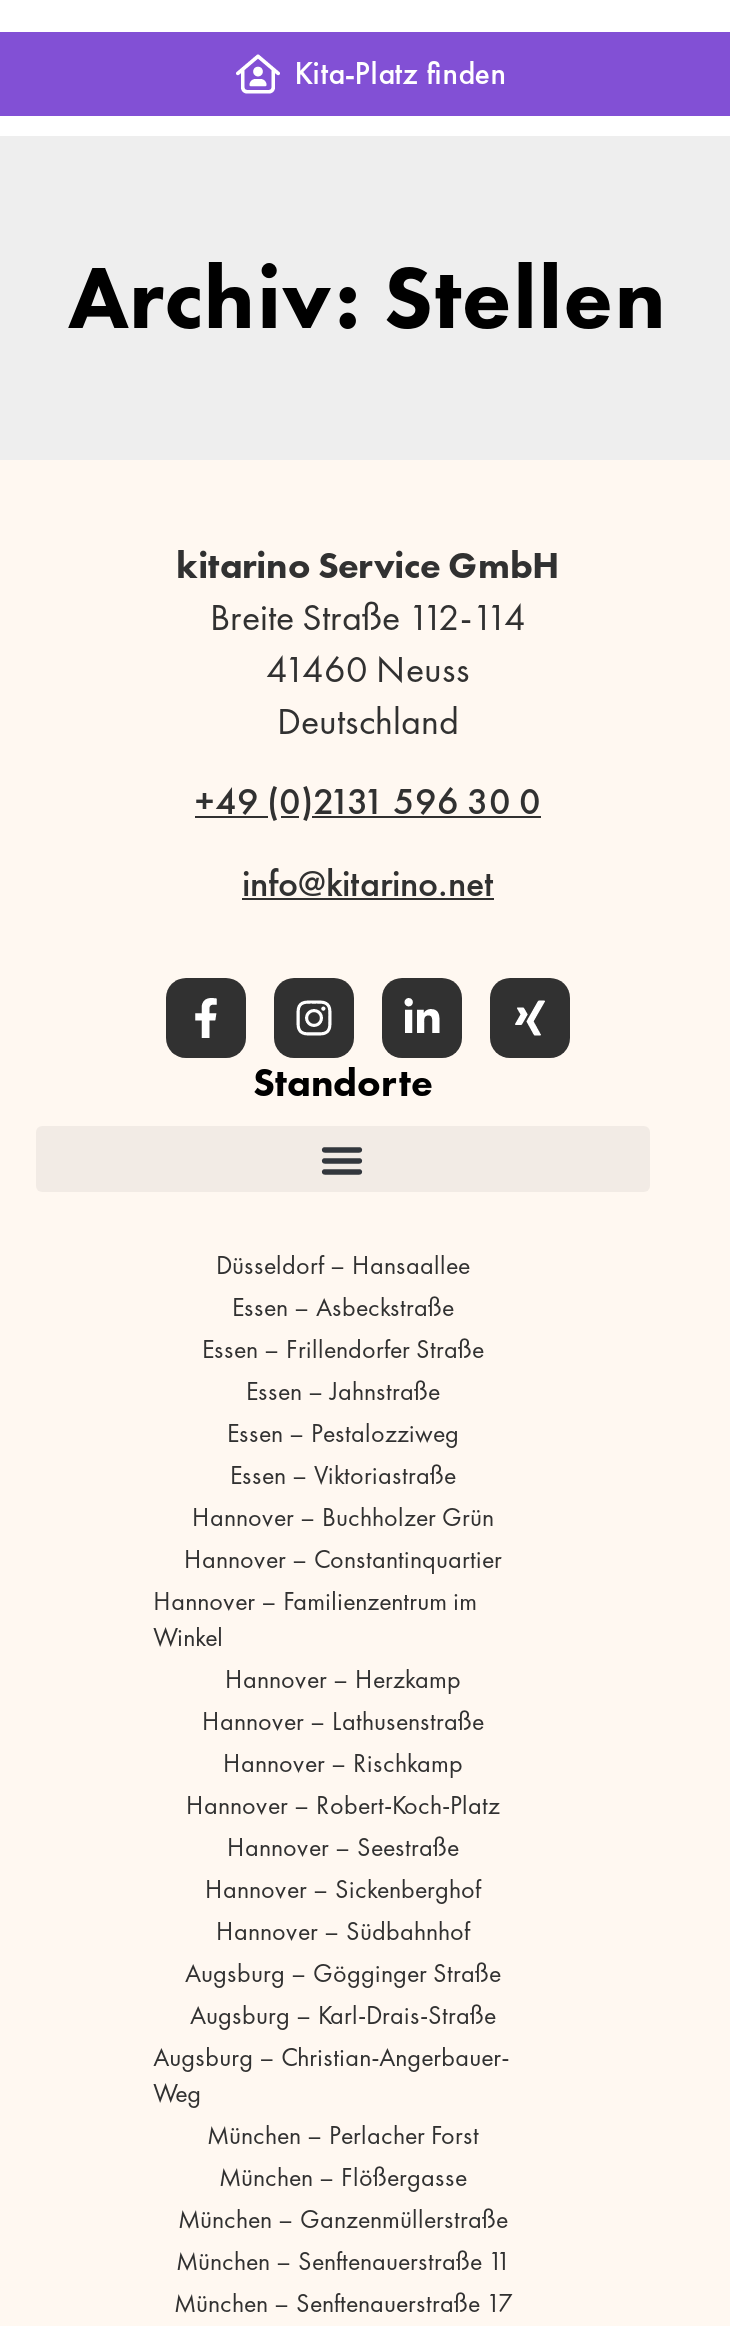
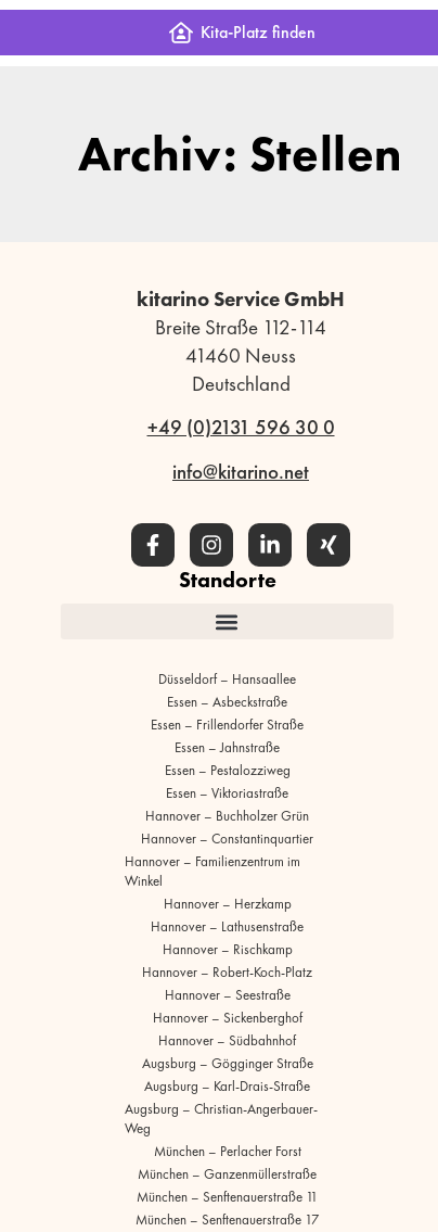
[219,2160,467,2194] München – Flößergasse -> none

